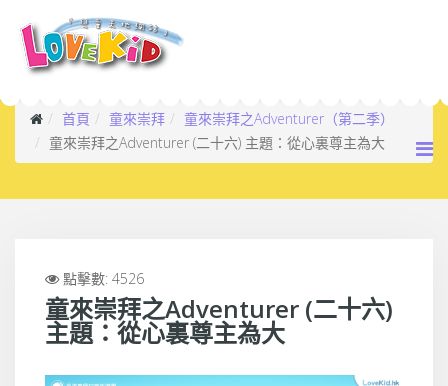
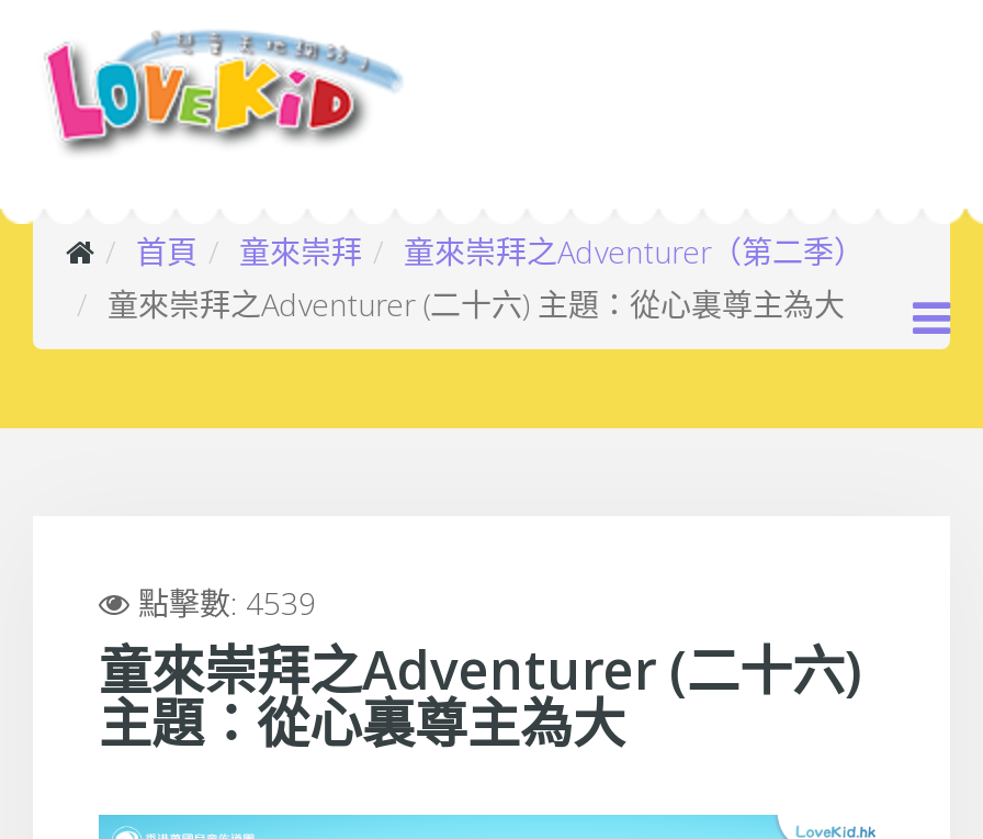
[63,269,144,288] 點擊數: 4526 -> [138,582,316,624] 點擊數: 4539

